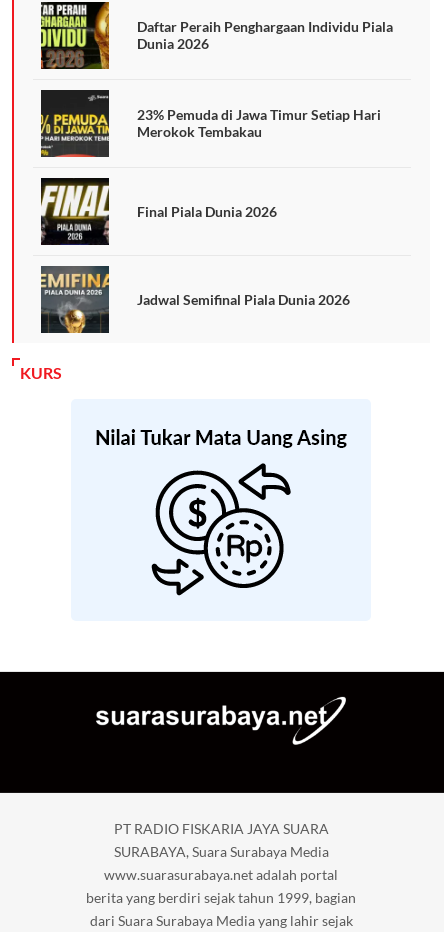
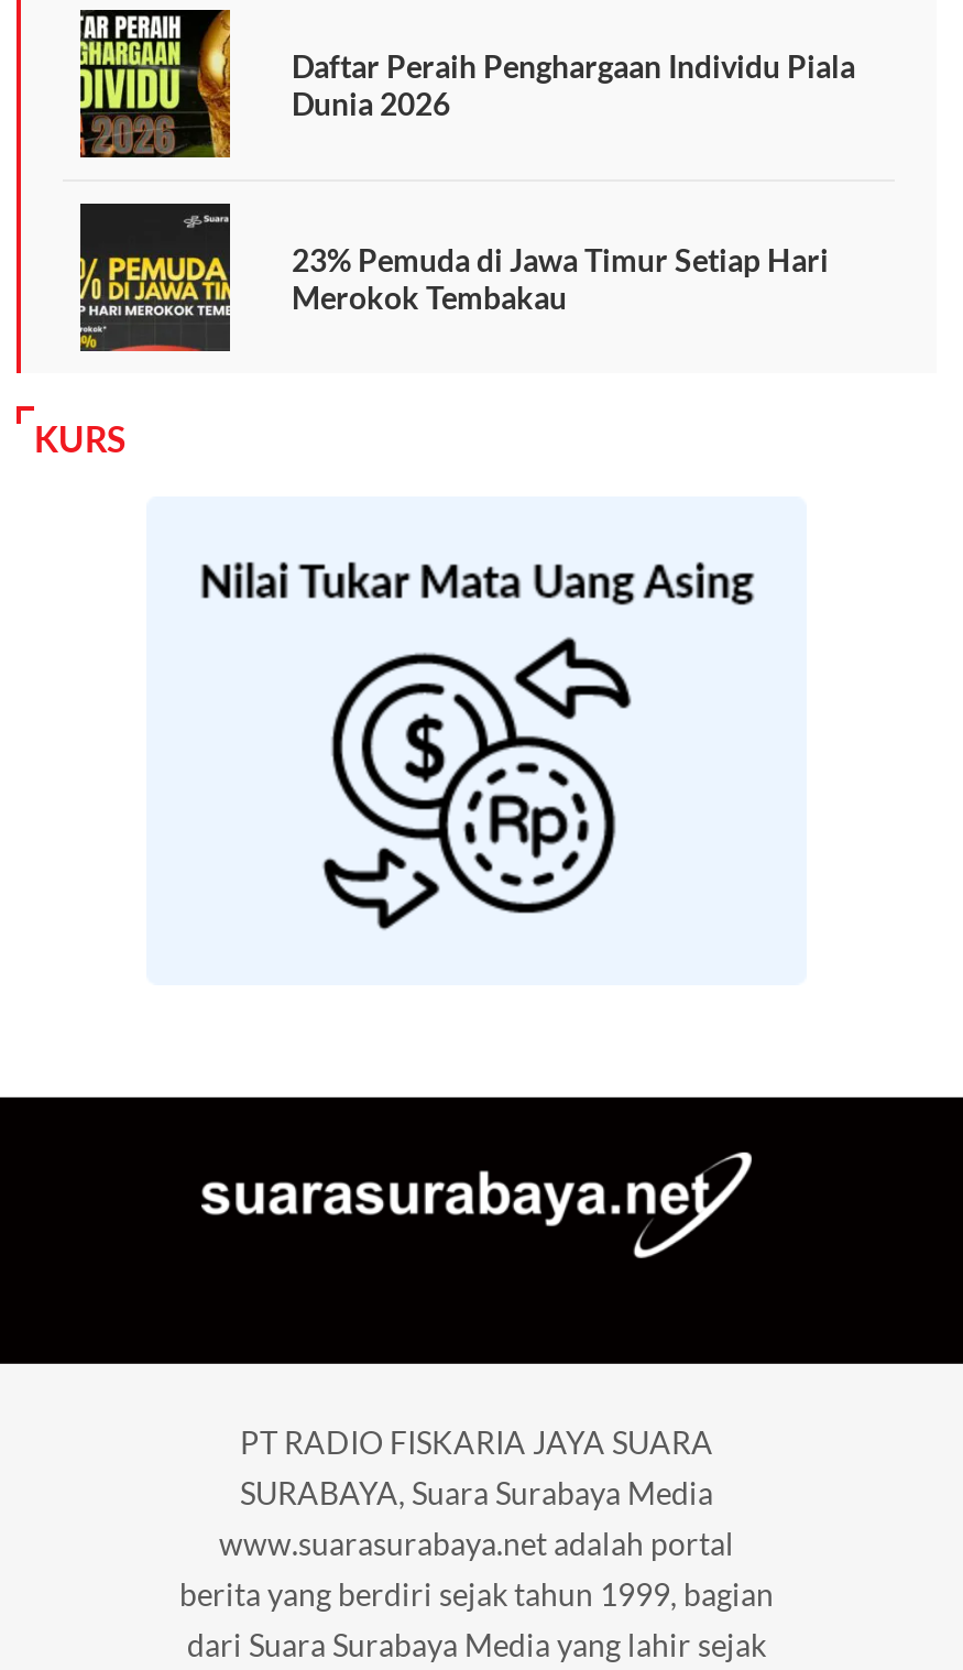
[40,177,277,246] [image] | Final Piala Dunia 2026 -> none
[40,266,350,334] [image] | Jadwal Semifinal Piala Dunia 2026 -> none

